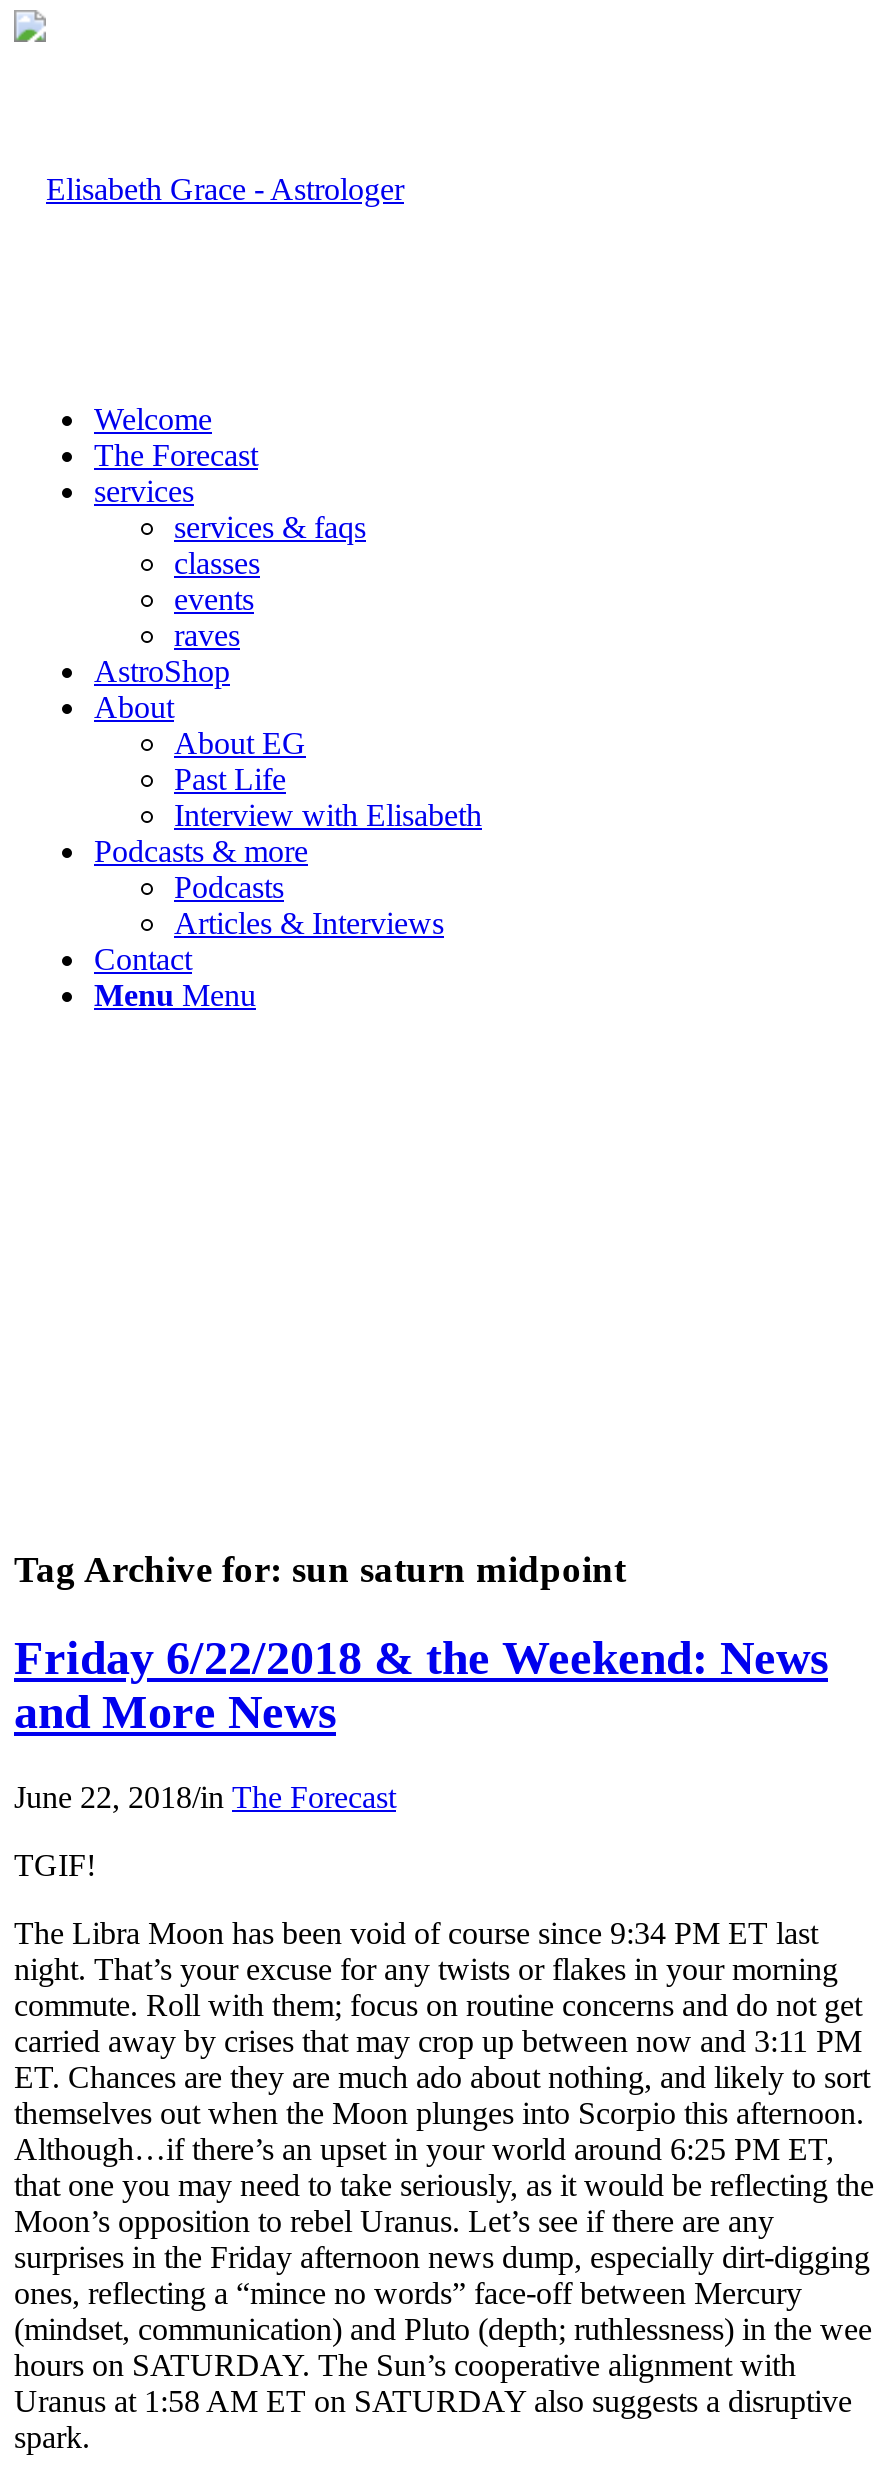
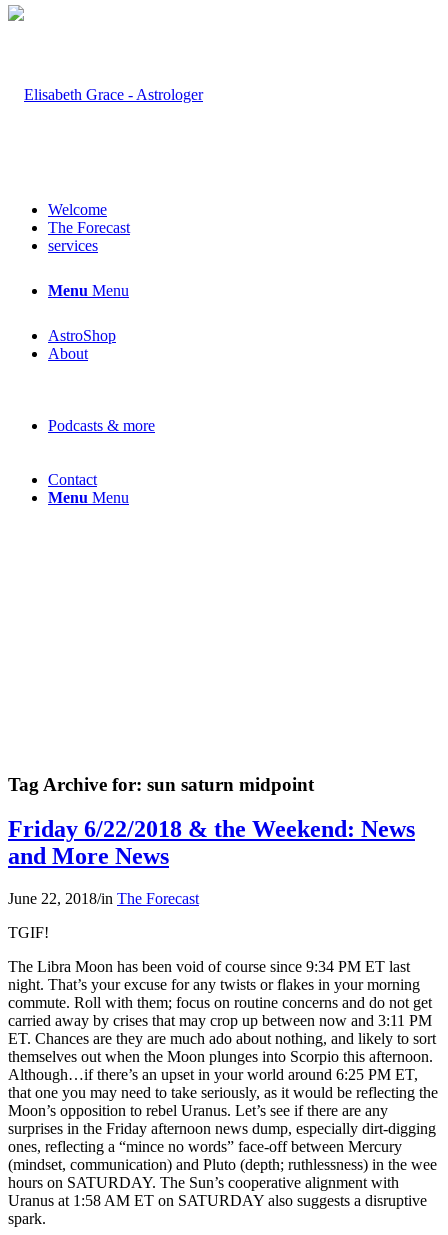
none -> [48,282,129,299] Menu Menu
[174,510,366,652] services & faqs | classes | events | raves -> none
[174,726,482,832] About EG | Past Life | Interview with Elisabeth -> none
[174,870,444,940] Podcasts | Articles & Interviews -> none

